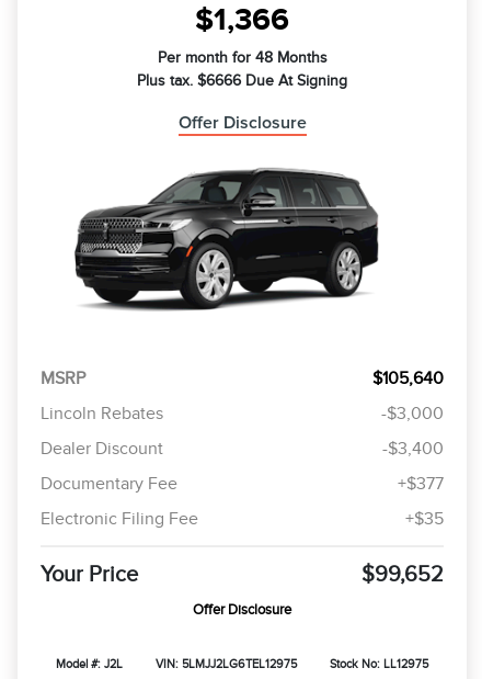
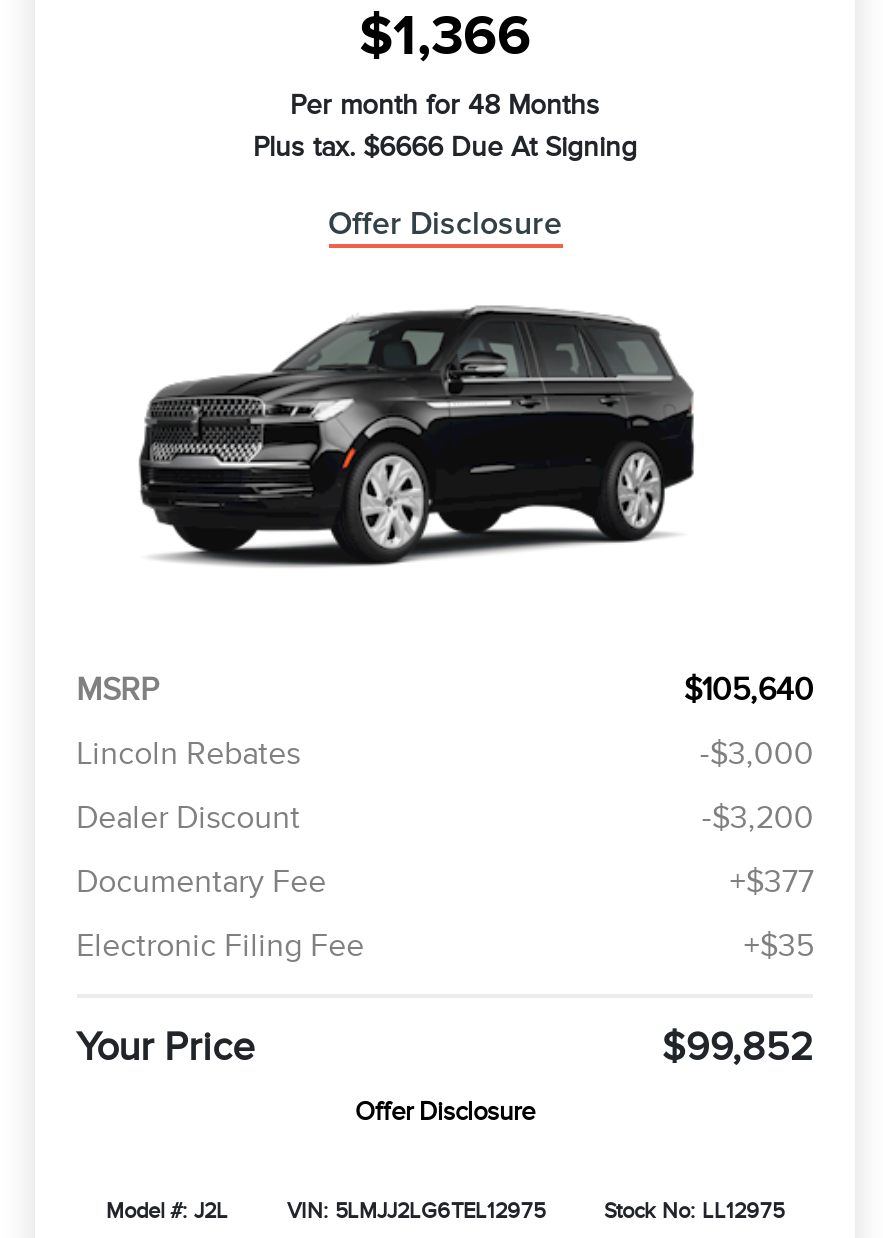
[383,439,444,459] -$3,400 -> [702,801,814,837] -$3,200
[362,562,444,586] $99,652 -> [662,1025,814,1069] $99,852

